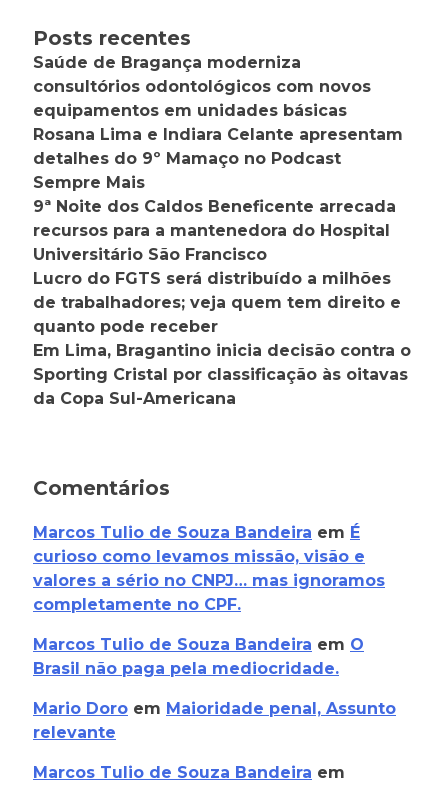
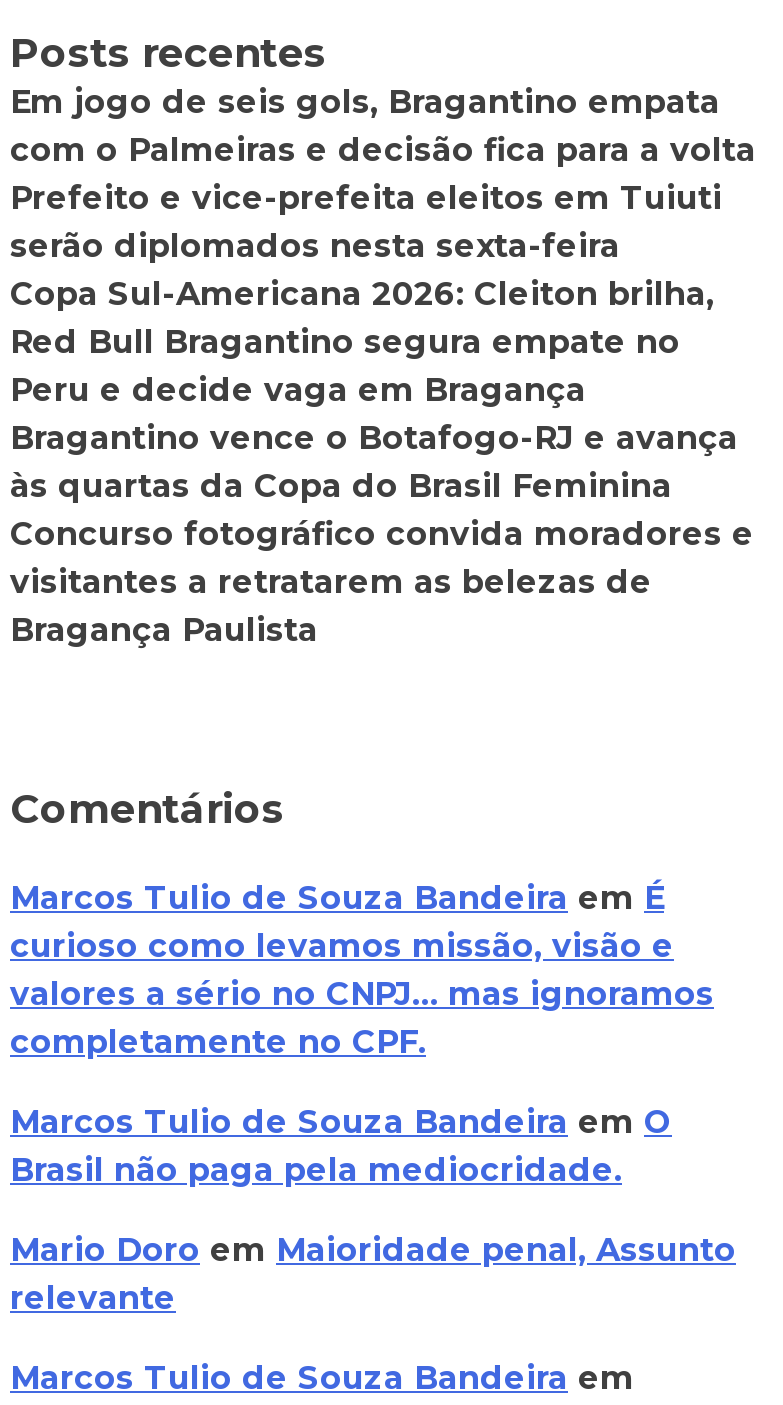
[33,53,411,408] Saúde de Bragança moderniza | consultórios odontológicos com novos | equipamentos em unidades básicas | Rosana Lima e Indiara Celante apresentam | detalhes do 9º Mamaço no Podcast | Sempre Mais | 9ª Noite dos Caldos Beneficente arrecada | recursos para a mantenedora do Hospital | Universitário São Francisco | Lucro do FGTS será distribuído a milhões | de trabalhadores; veja quem tem direito e | quanto pode receber | Em Lima, Bragantino inicia decisão contra o | Sporting Cristal por classificação às oitavas | da Copa Sul-Americana -> [10,83,756,649] Em jogo de seis gols, Bragantino empata | com o Palmeiras e decisão fica para a volta | Prefeito e vice-prefeita eleitos em Tuiuti | serão diplomados nesta sexta-feira | Copa Sul-Americana 2026: Cleiton brilha, | Red Bull Bragantino segura empate no | Peru e decide vaga em Bragança | Bragantino vence o Botafogo-RJ e avança | às quartas da Copa do Brasil Feminina | Concurso fotográfico convida moradores e | visitantes a retratarem as belezas de | Bragança Paulista

